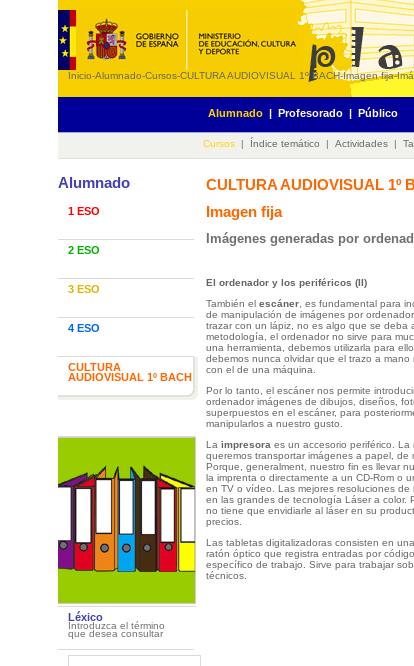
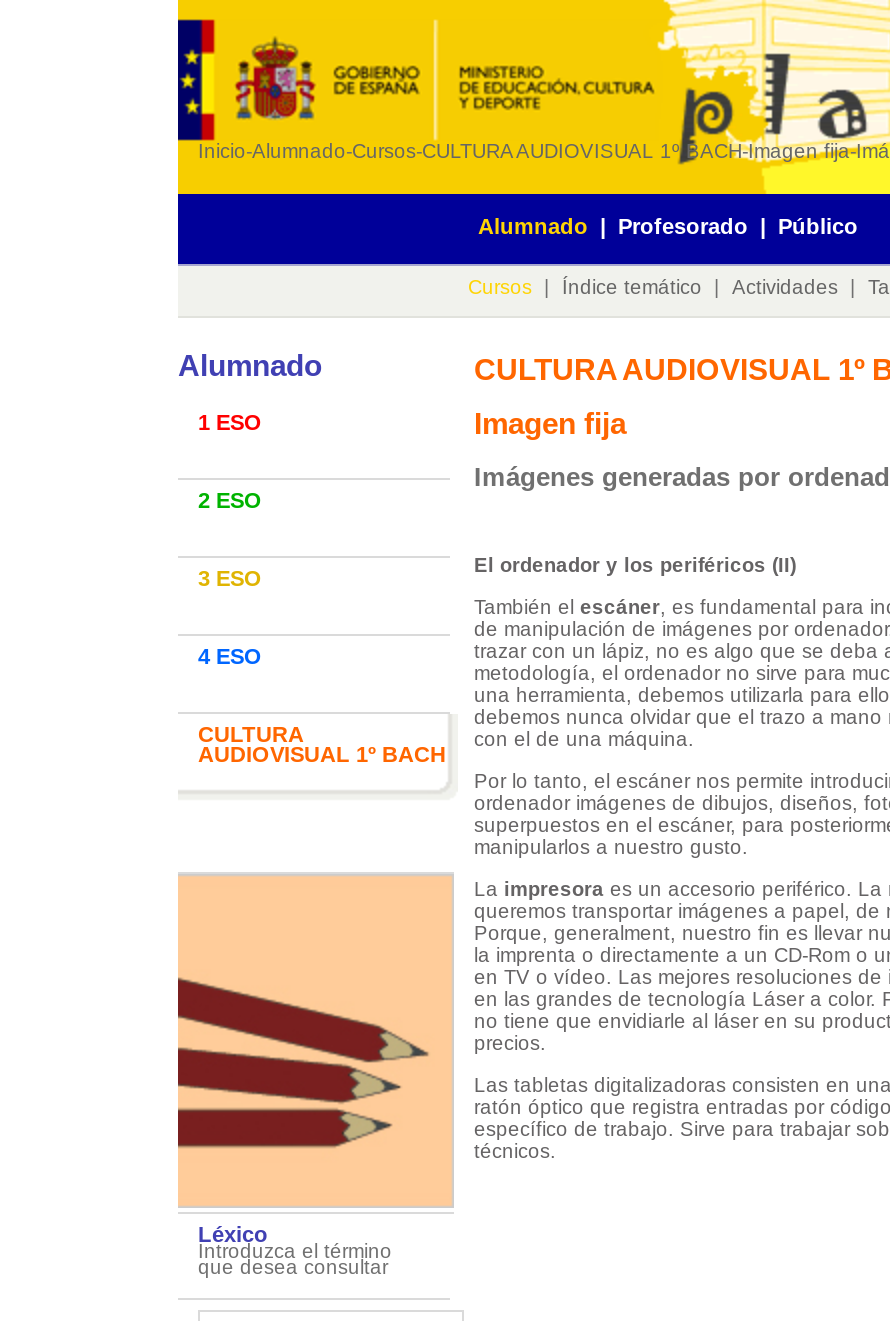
[57,437,196,604] [image] -> [176,876,452,1206] [image]

